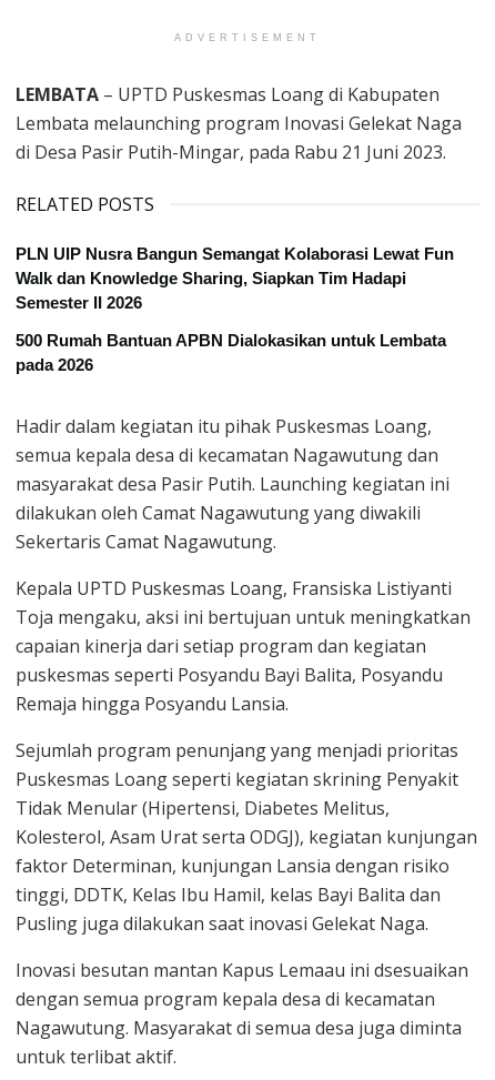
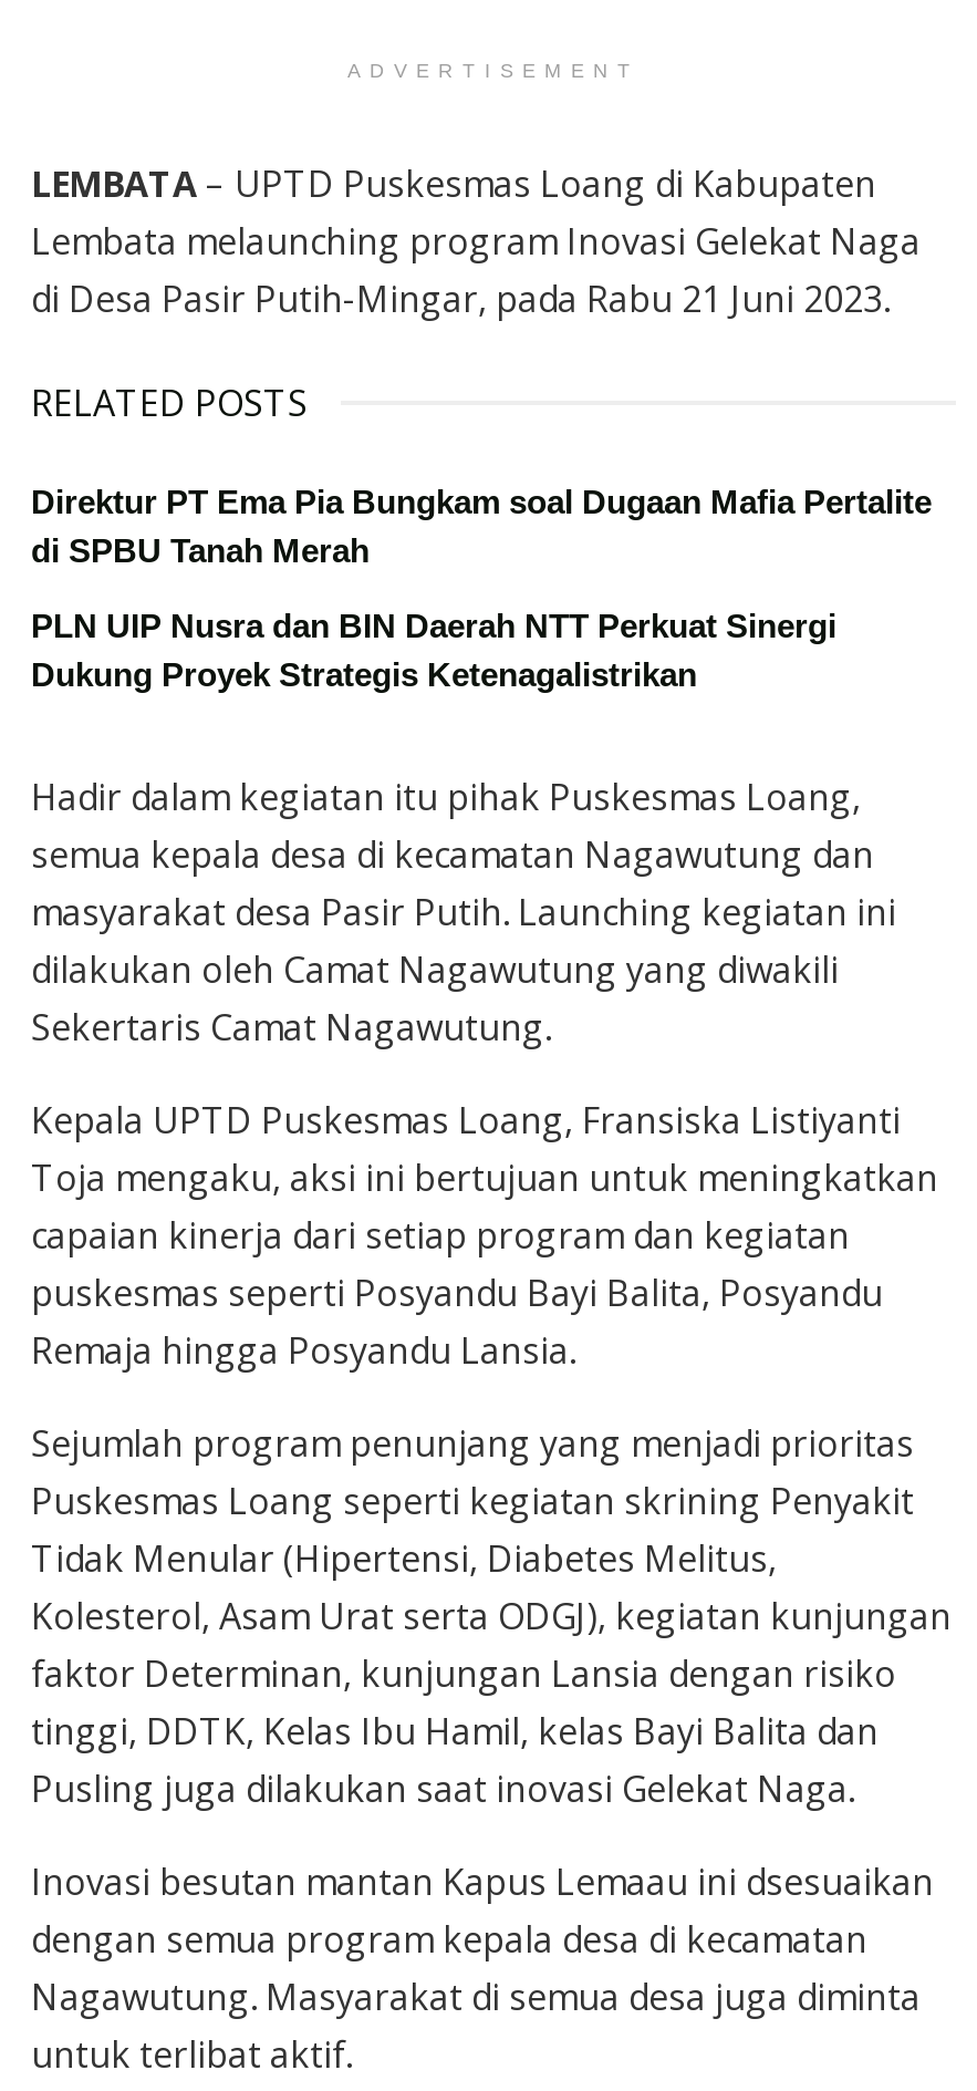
[16,244,454,311] PLN UIP Nusra Bangun Semangat Kolaborasi Lewat Fun | Walk dan Knowledge Sharing, Siapkan Tim Hadapi | Semester II 2026 -> [31,482,932,568] Direktur PT Ema Pia Bungkam soal Dugaan Mafia Pertalite | di SPBU Tanah Merah
[16,330,446,374] 500 Rumah Bantuan APBN Dialokasikan untuk Lembata | pada 2026 -> [31,606,836,692] PLN UIP Nusra dan BIN Daerah NTT Perkuat Sinergi | Dukung Proyek Strategis Ketenagalistrikan

